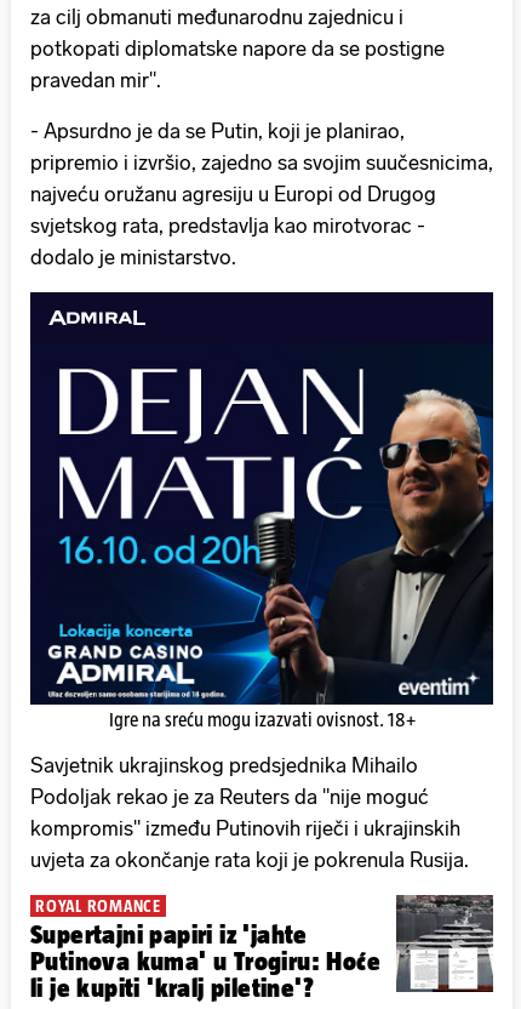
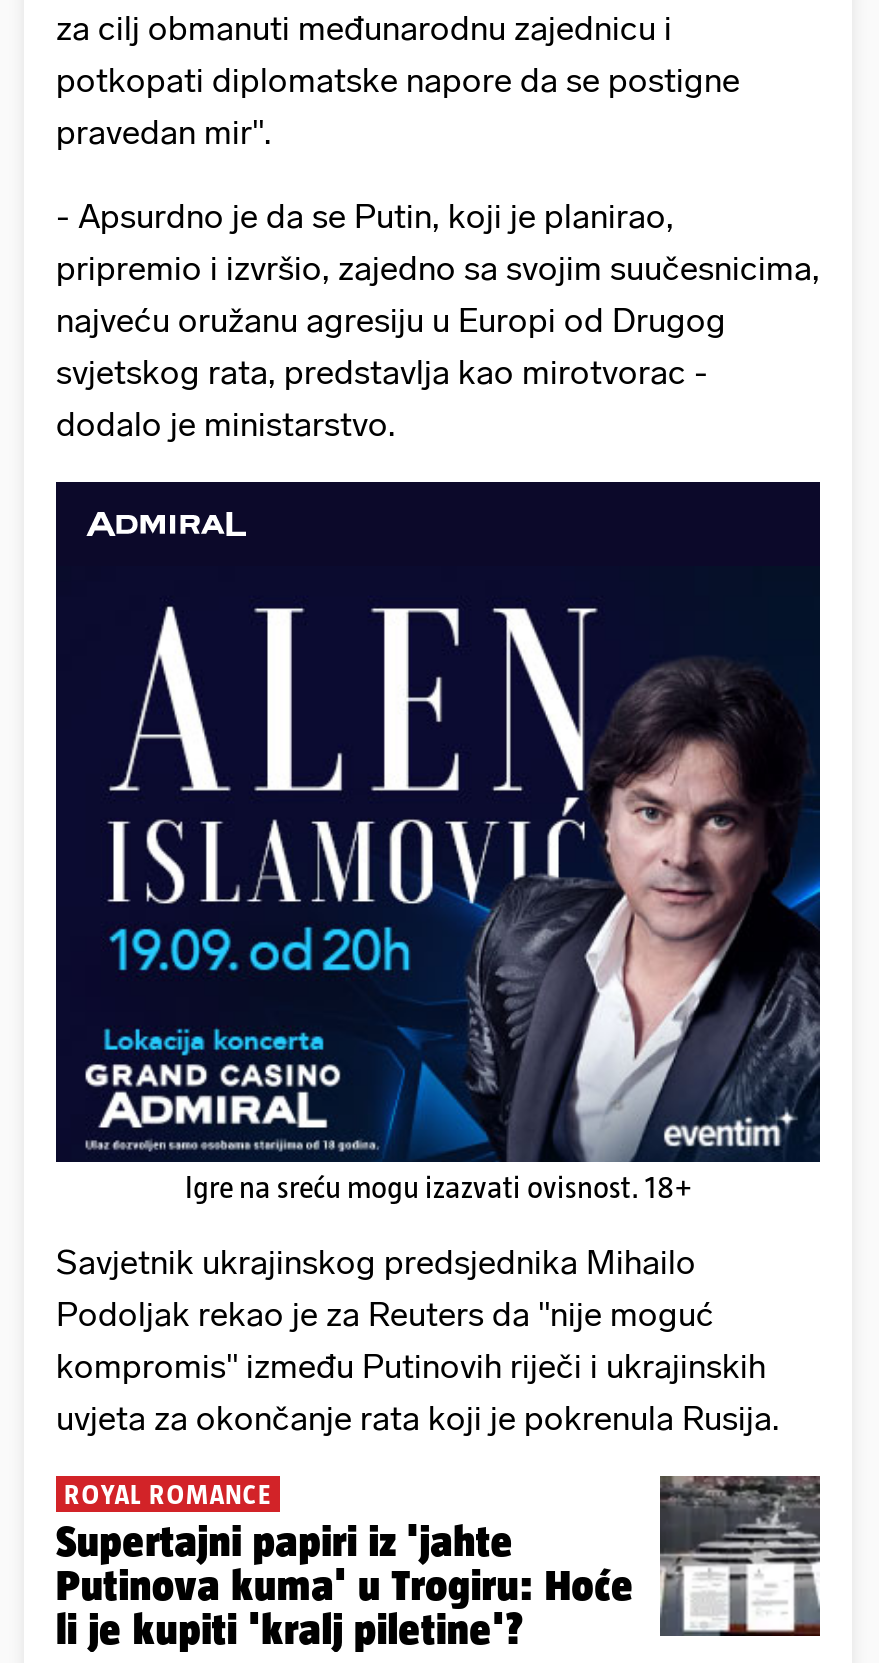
[52,367,494,705] [image] -> [104,604,822,1164] [image]

